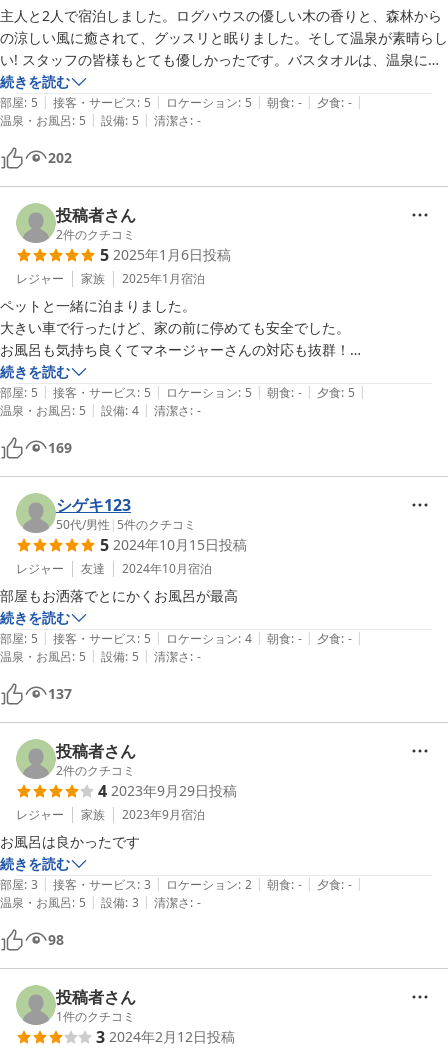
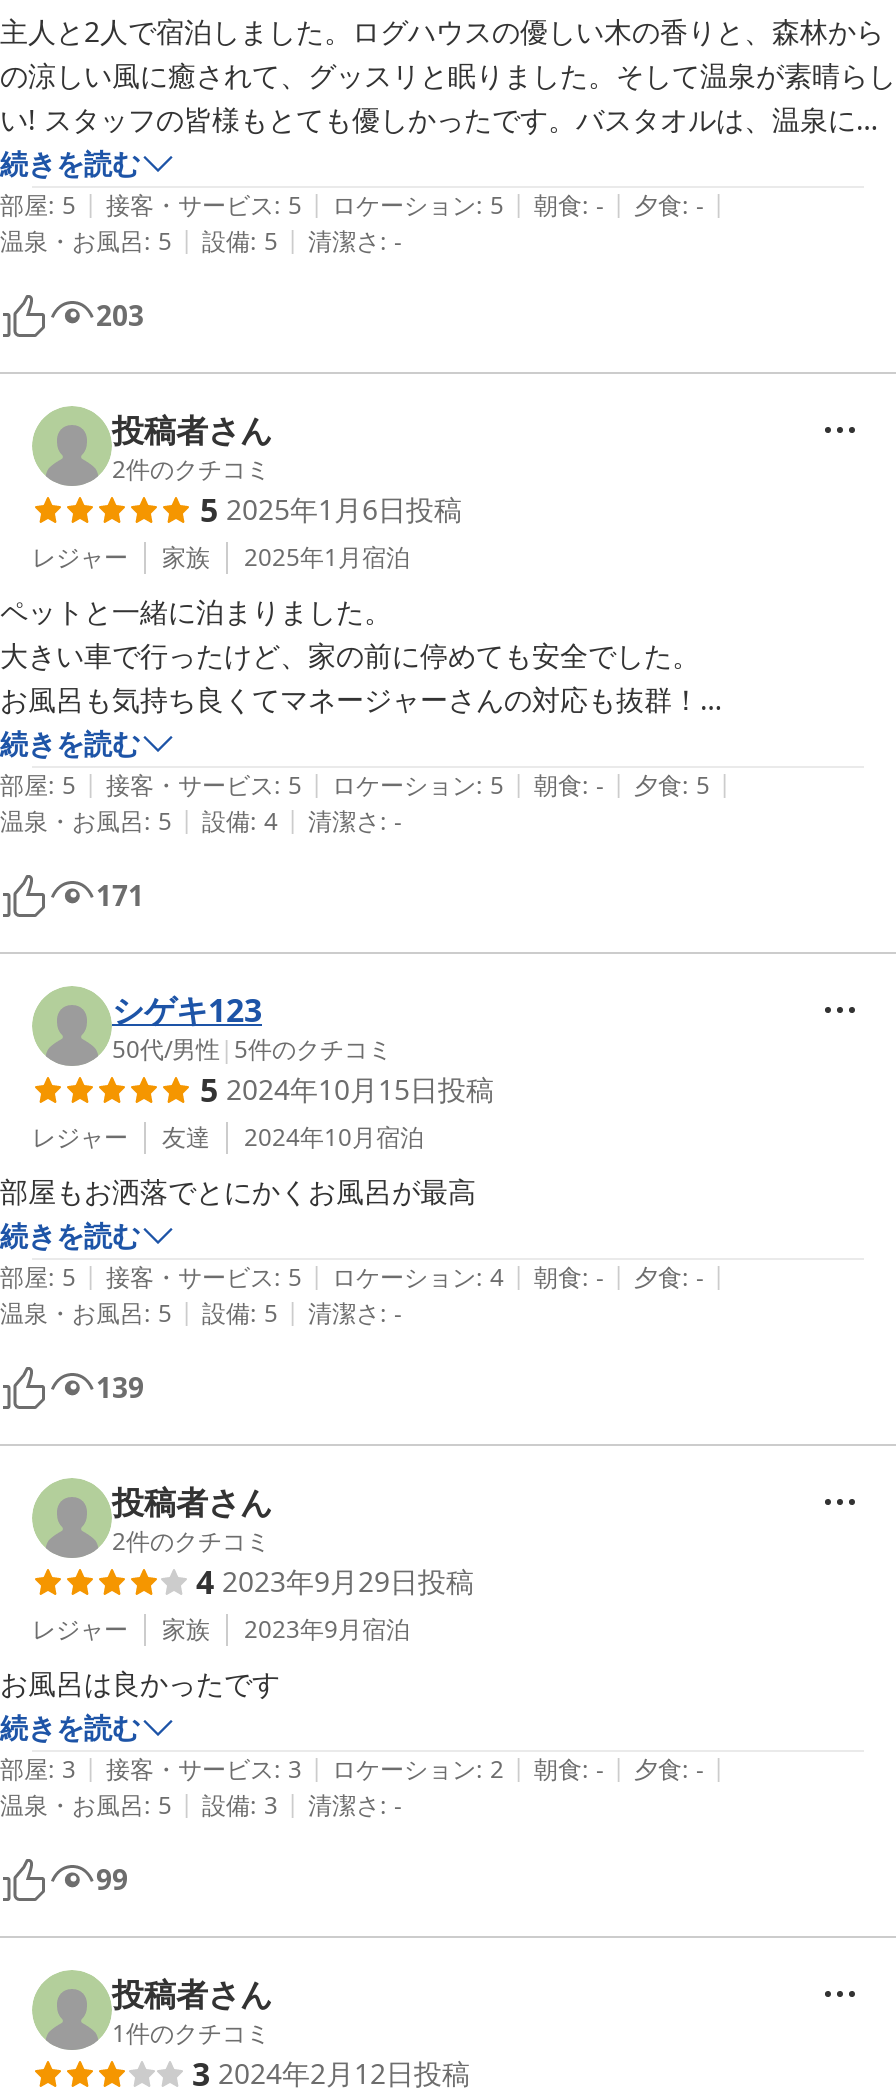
[48,148,72,167] 202 -> [96,296,144,334] 203
[48,438,72,457] 169 -> [96,876,144,914] 171
[48,684,72,703] 137 -> [96,1368,144,1406] 139
[48,930,64,949] 98 -> [96,1860,128,1898] 99

